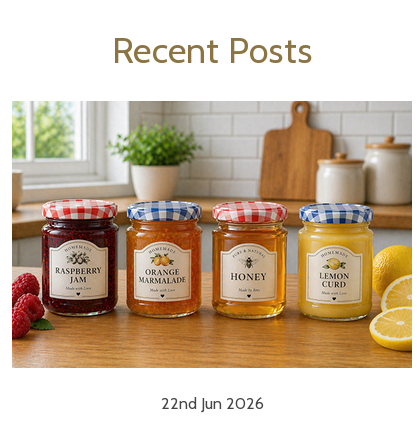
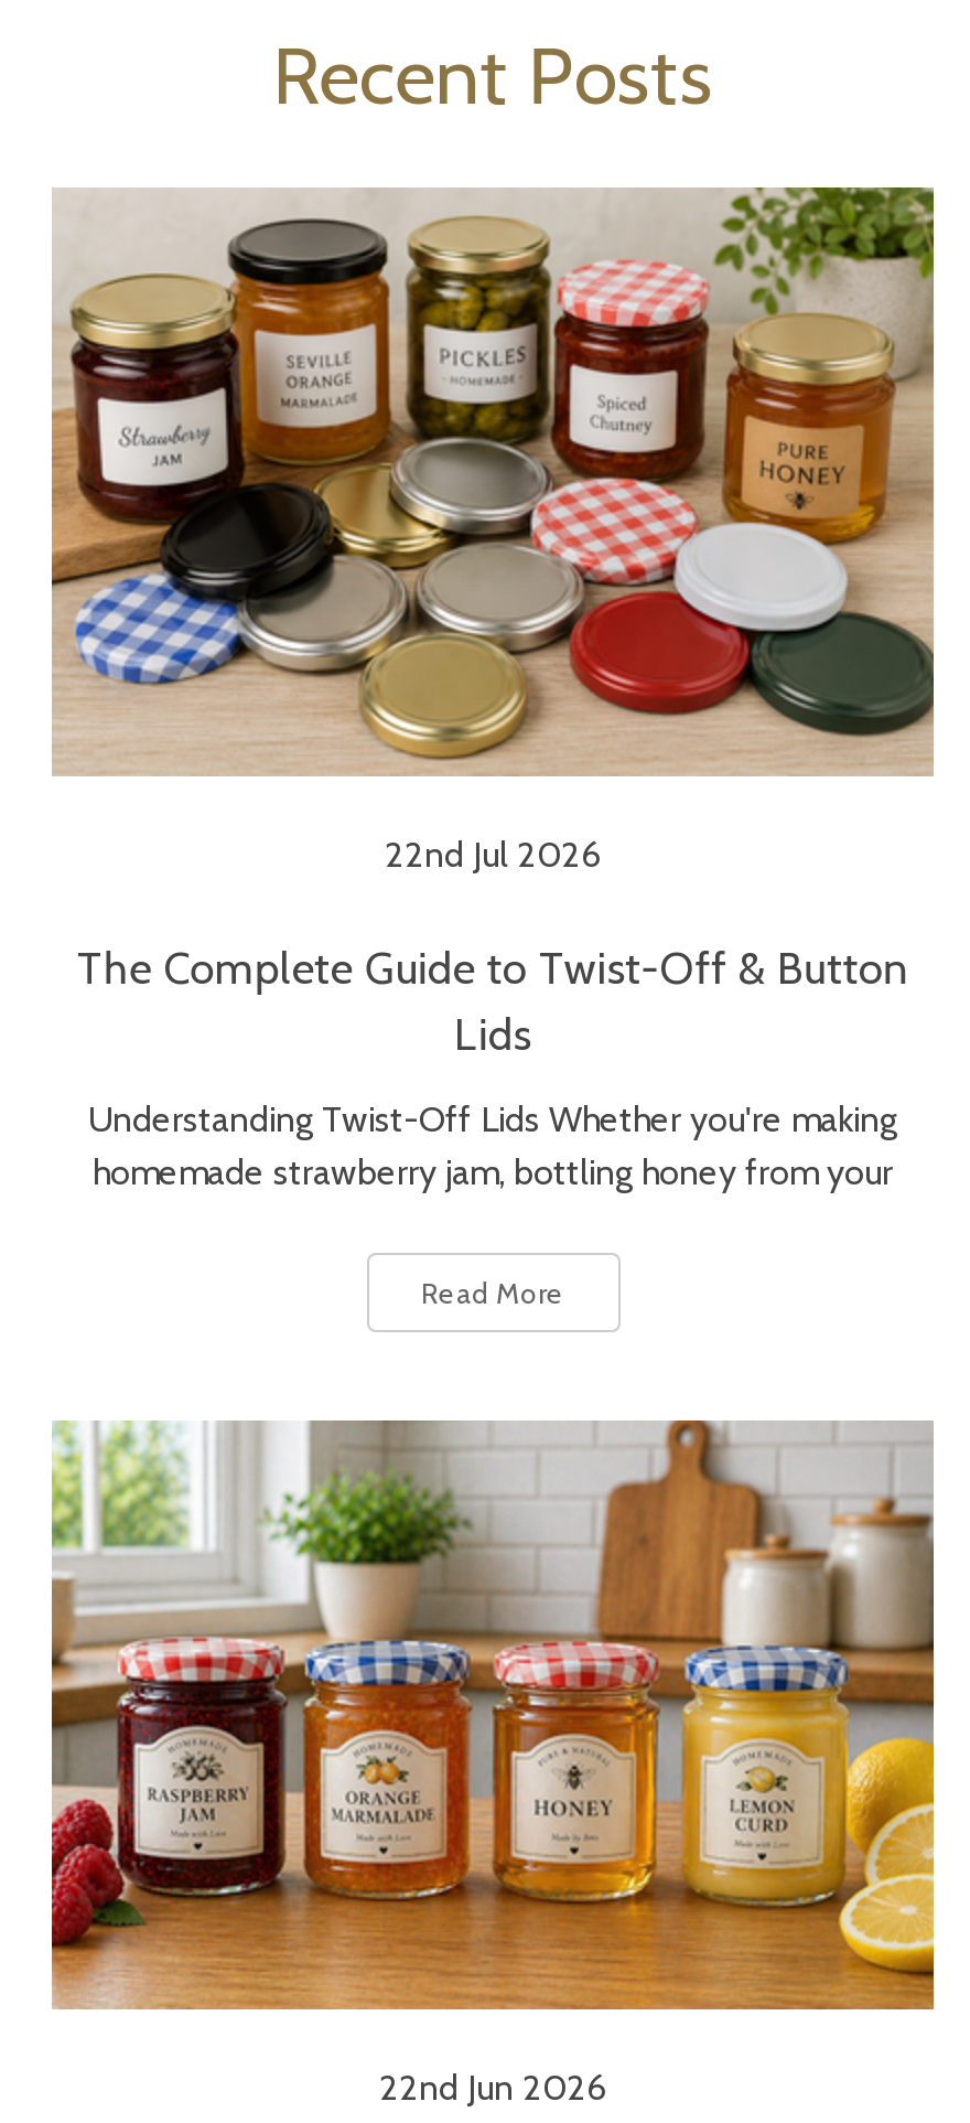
none -> [50,187,936,1310] [image] | 22nd Jul 2026 | The Complete Guide to Twist-Off & Button | Lids | Understanding Twist-Off Lids Whether you're making | homemade strawberry jam, bottling honey from your | Read More

